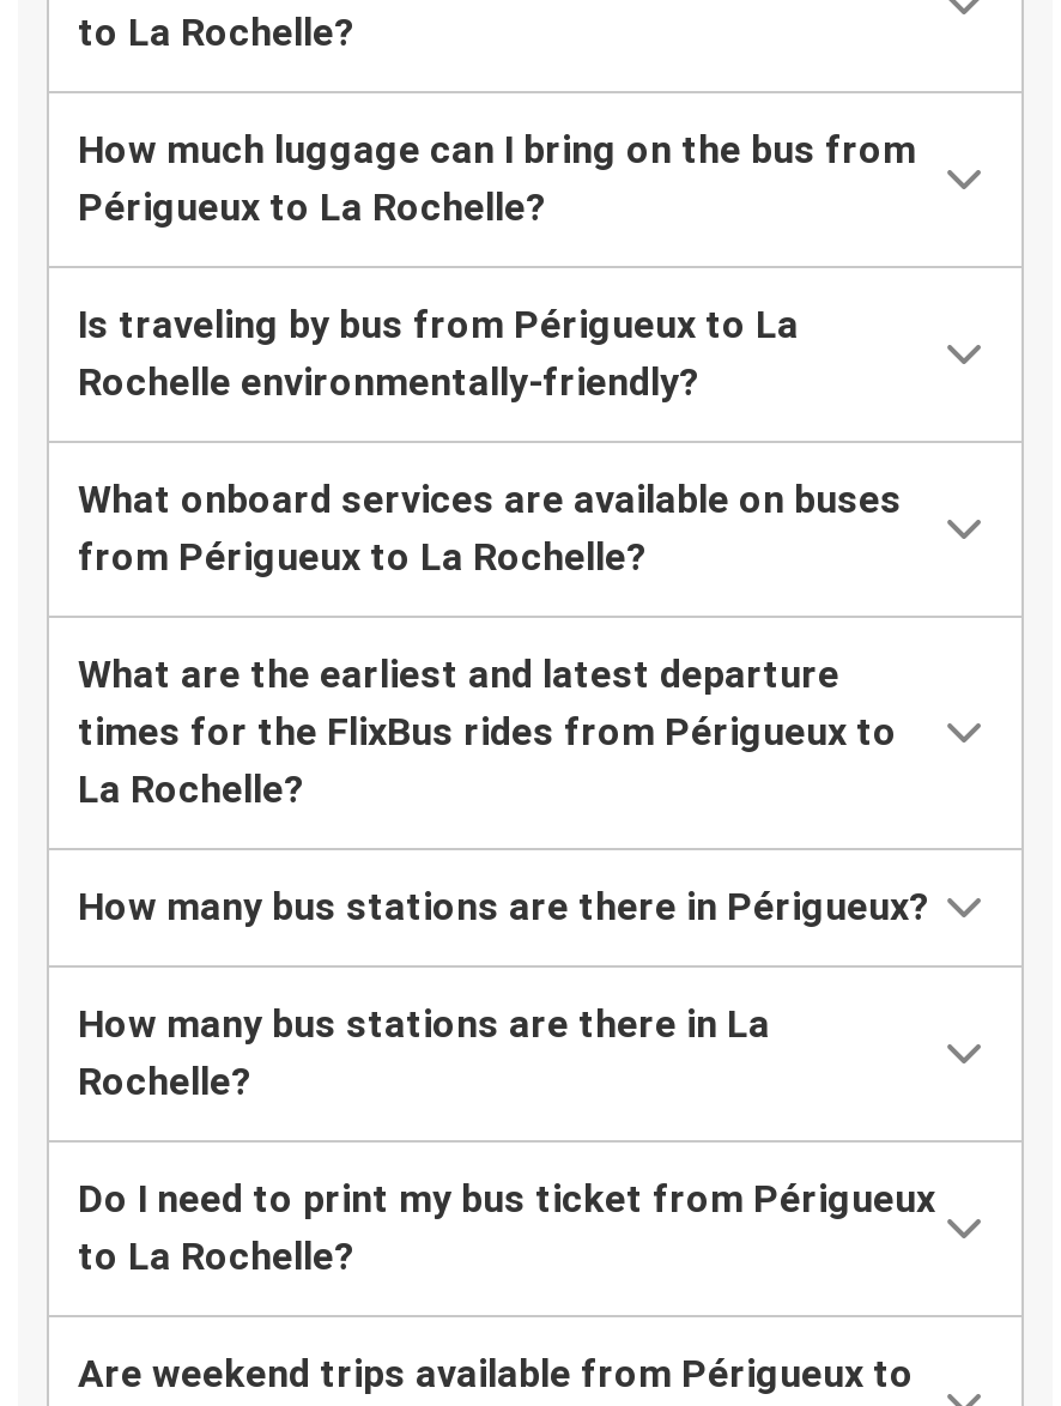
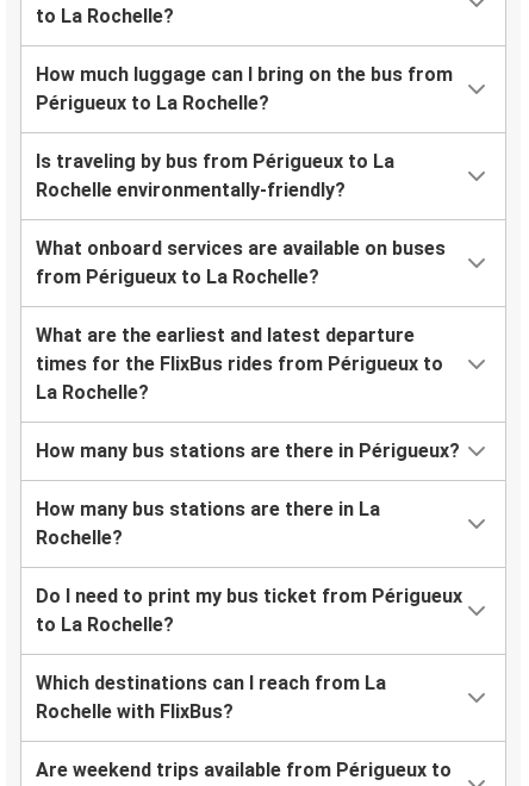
none -> [36,672,386,723] Which destinations can I reach from La | Rochelle with FlixBus?

